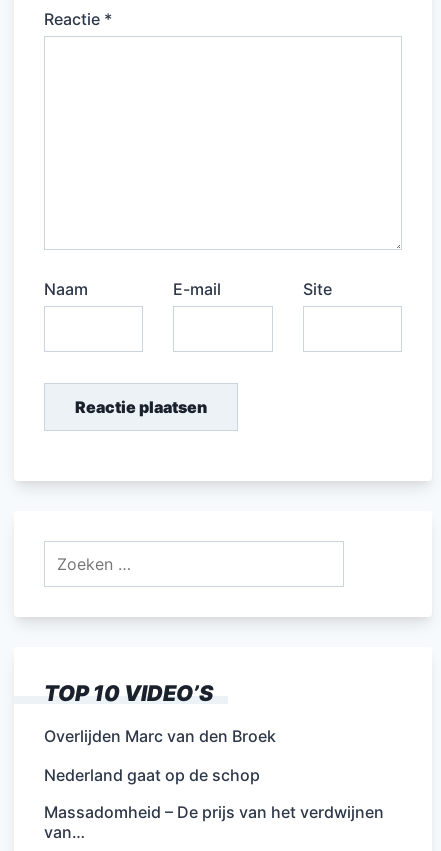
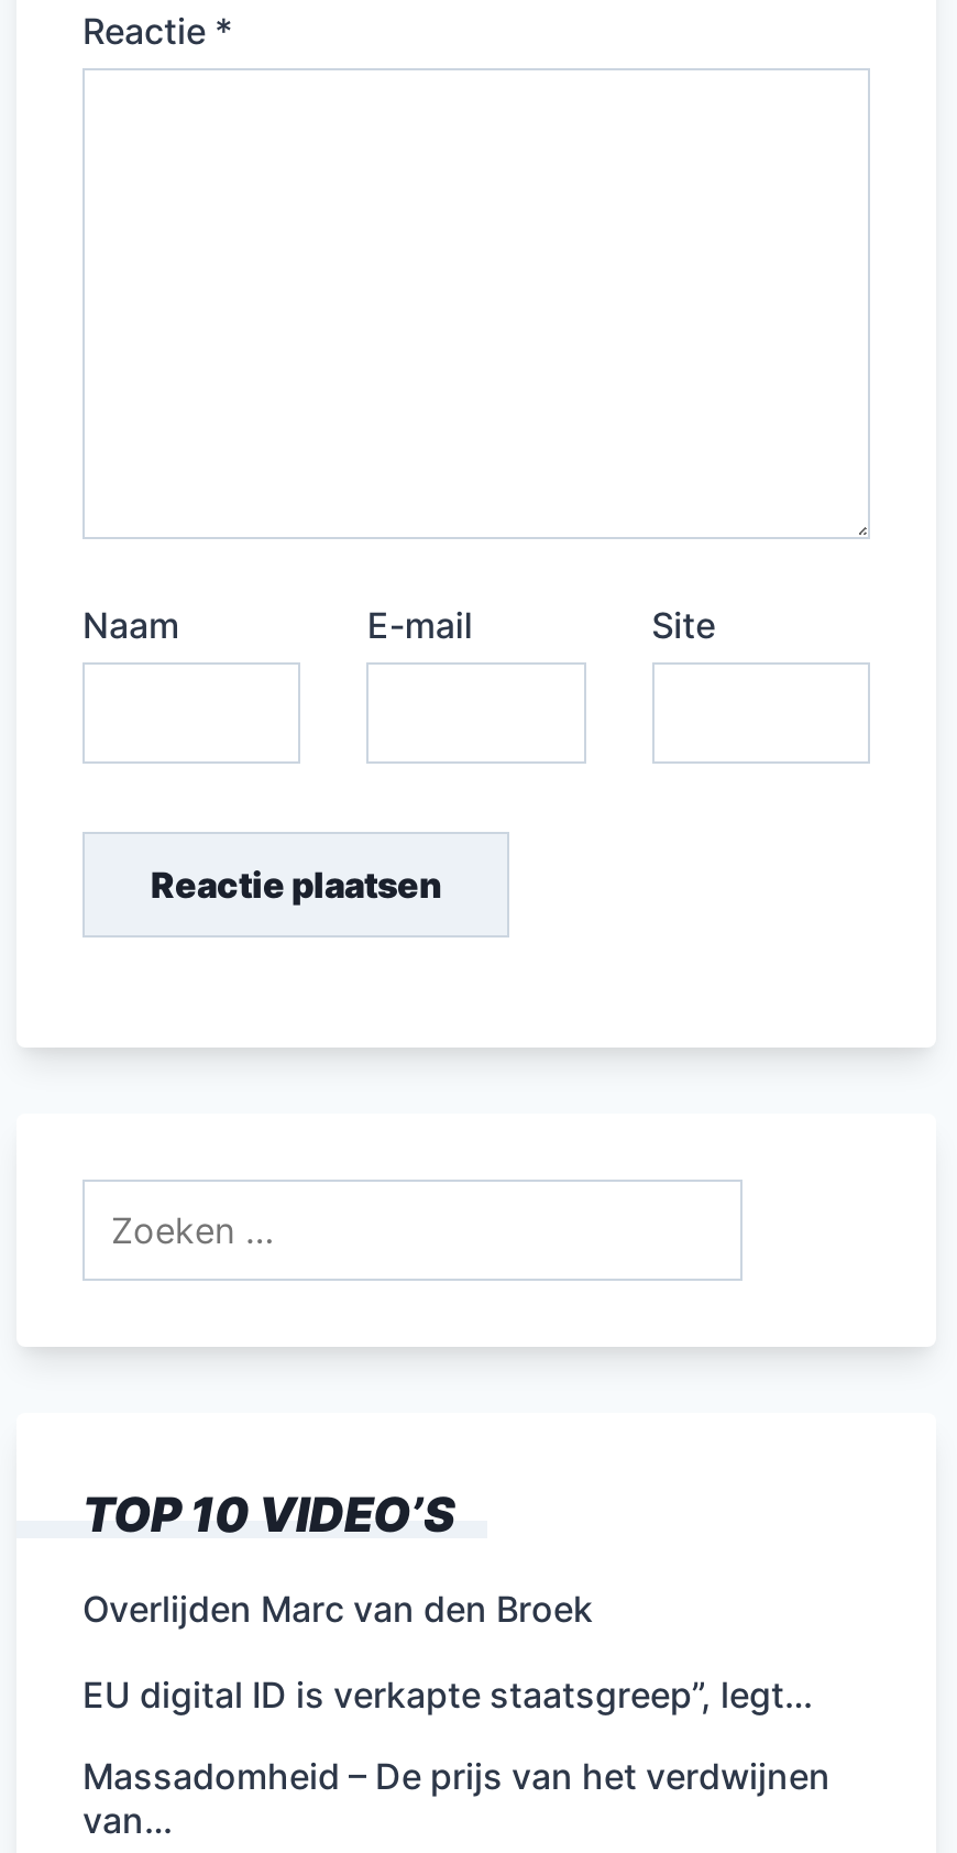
[44,765,260,785] Nederland gaat op de schop -> [82,1673,813,1717] EU digital ID is verkapte staatsgreep”, legt…

